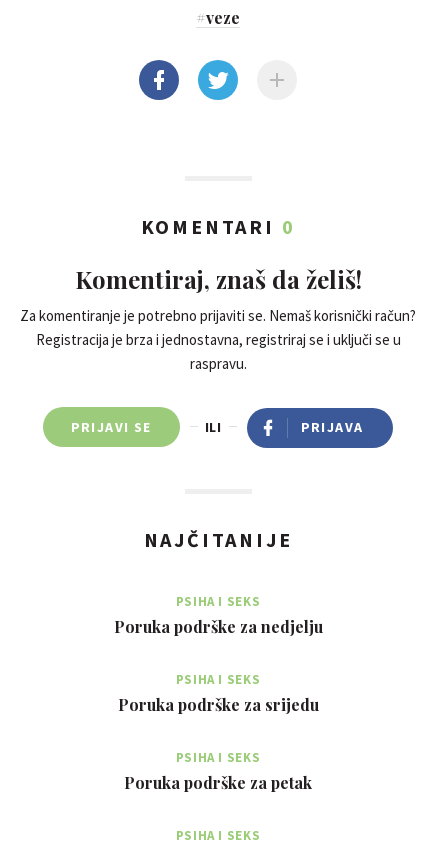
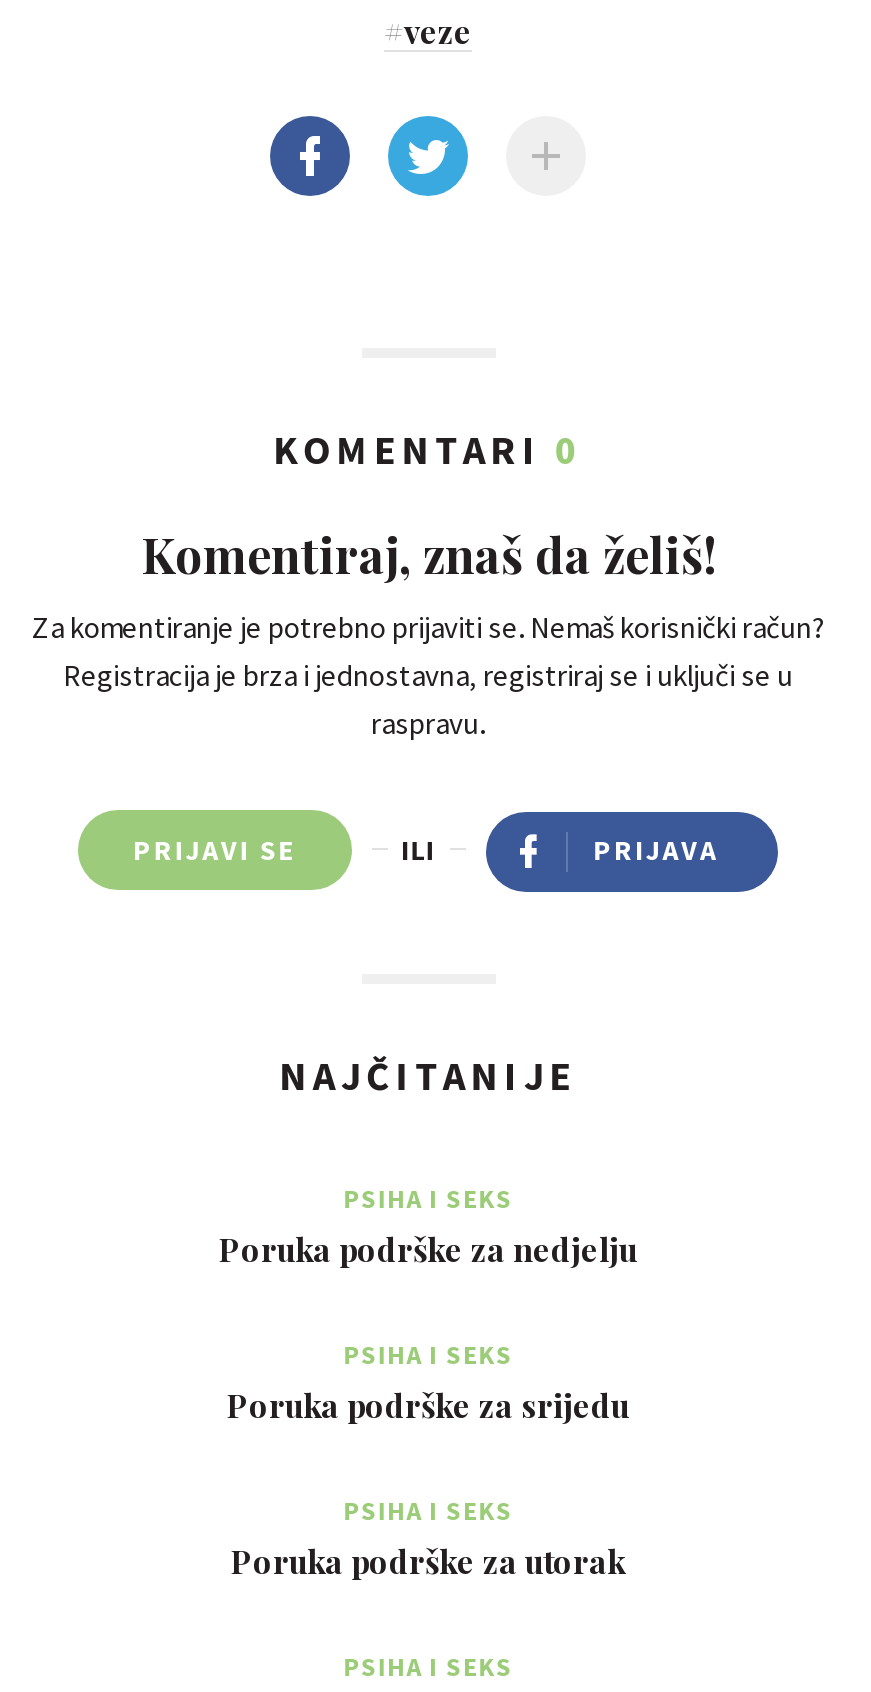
[124,772,312,793] Poruka podrške za petak -> [231,1540,625,1582] Poruka podrške za utorak

